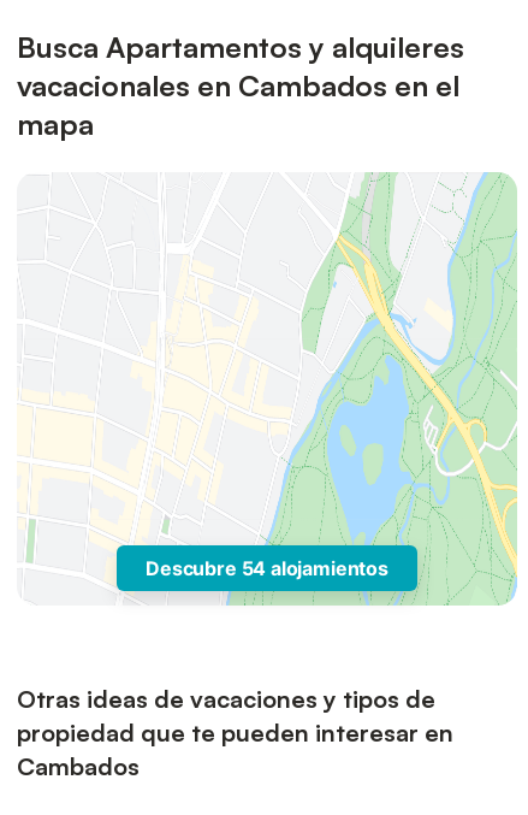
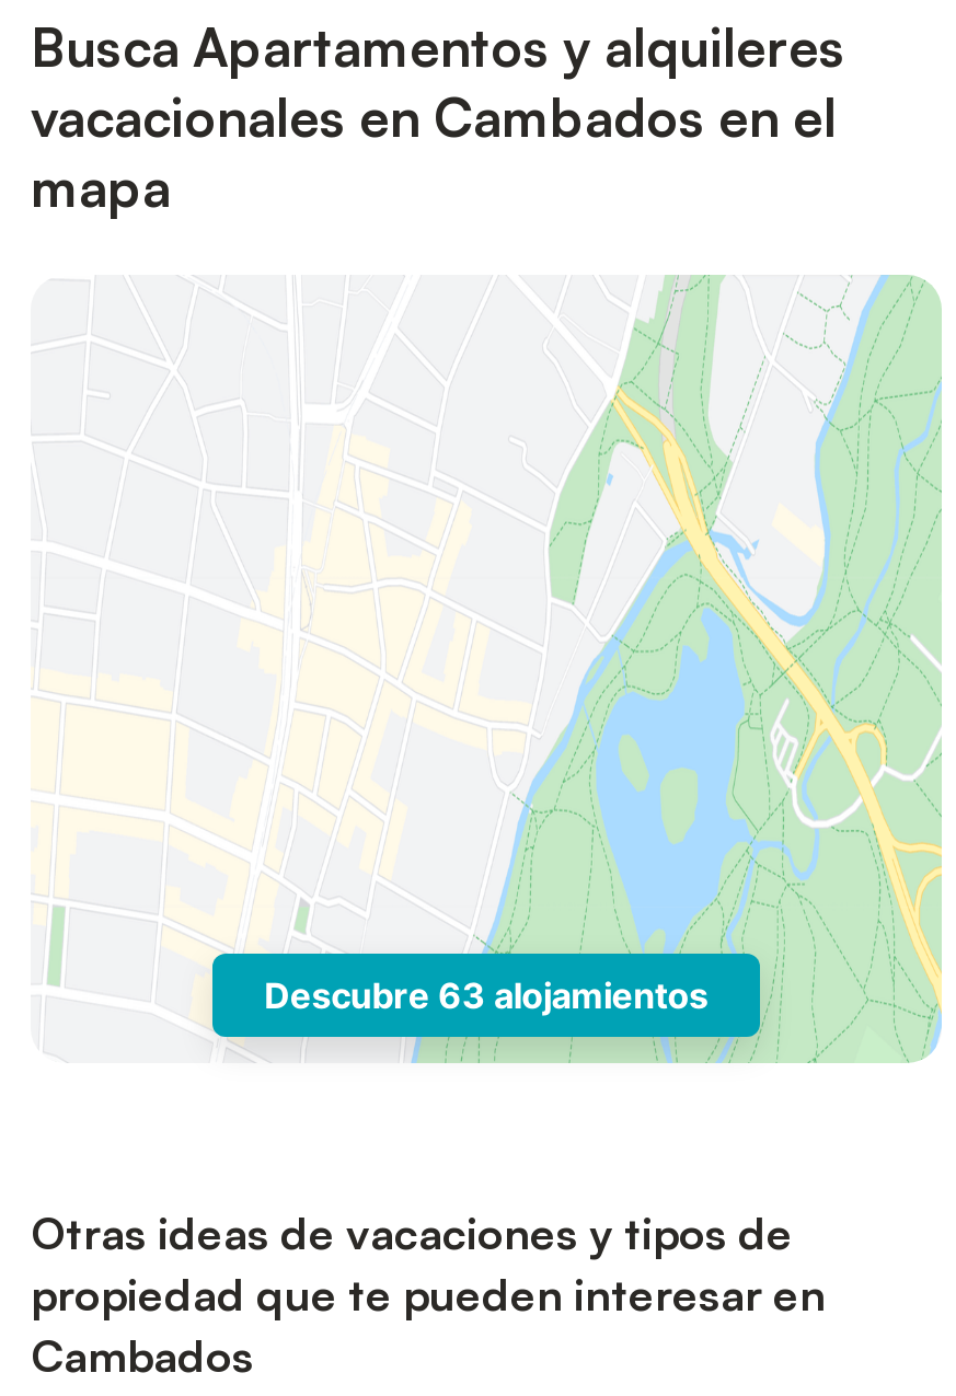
[146,556,388,580] Descubre 54 alojamientos -> [264,973,708,1017] Descubre 63 alojamientos

